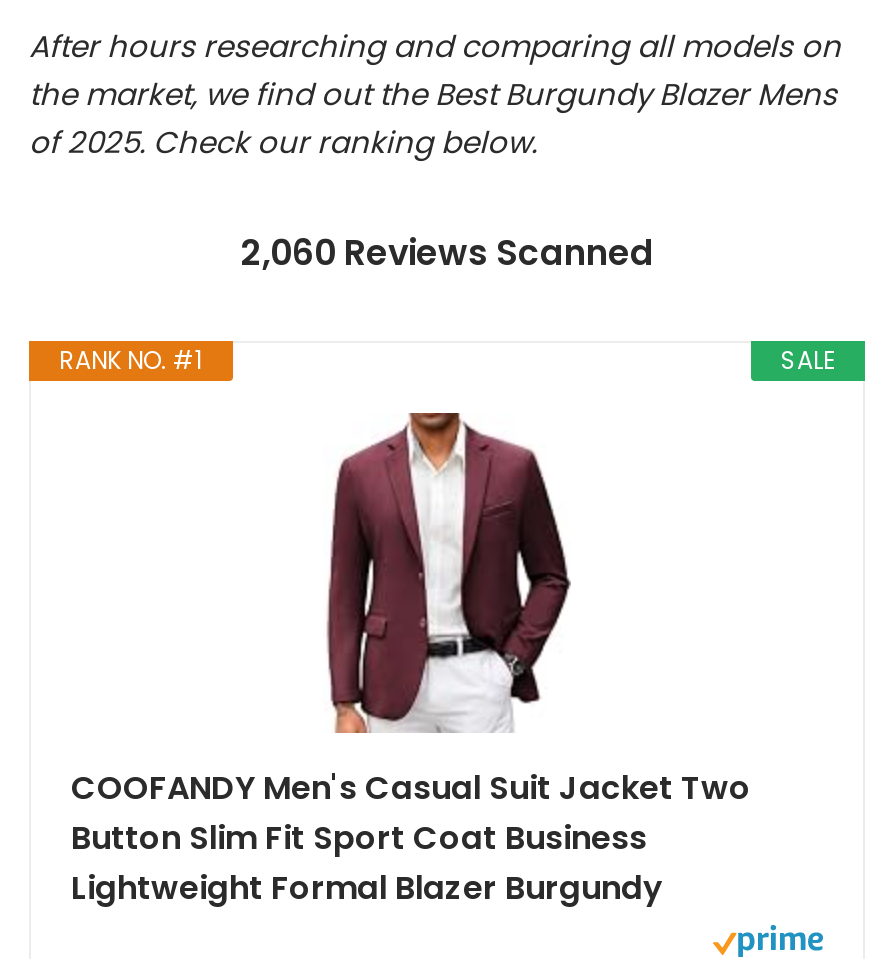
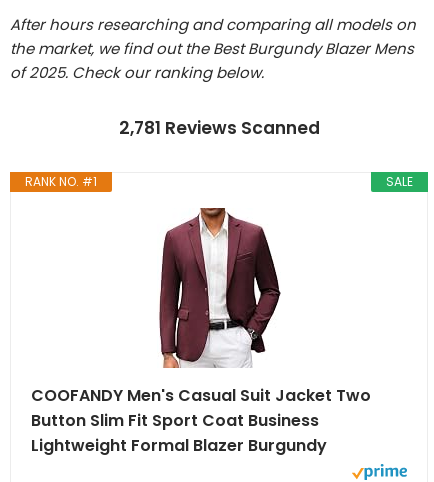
[240,229,654,277] 2,060 Reviews Scanned -> [118,116,319,140] 2,781 Reviews Scanned

